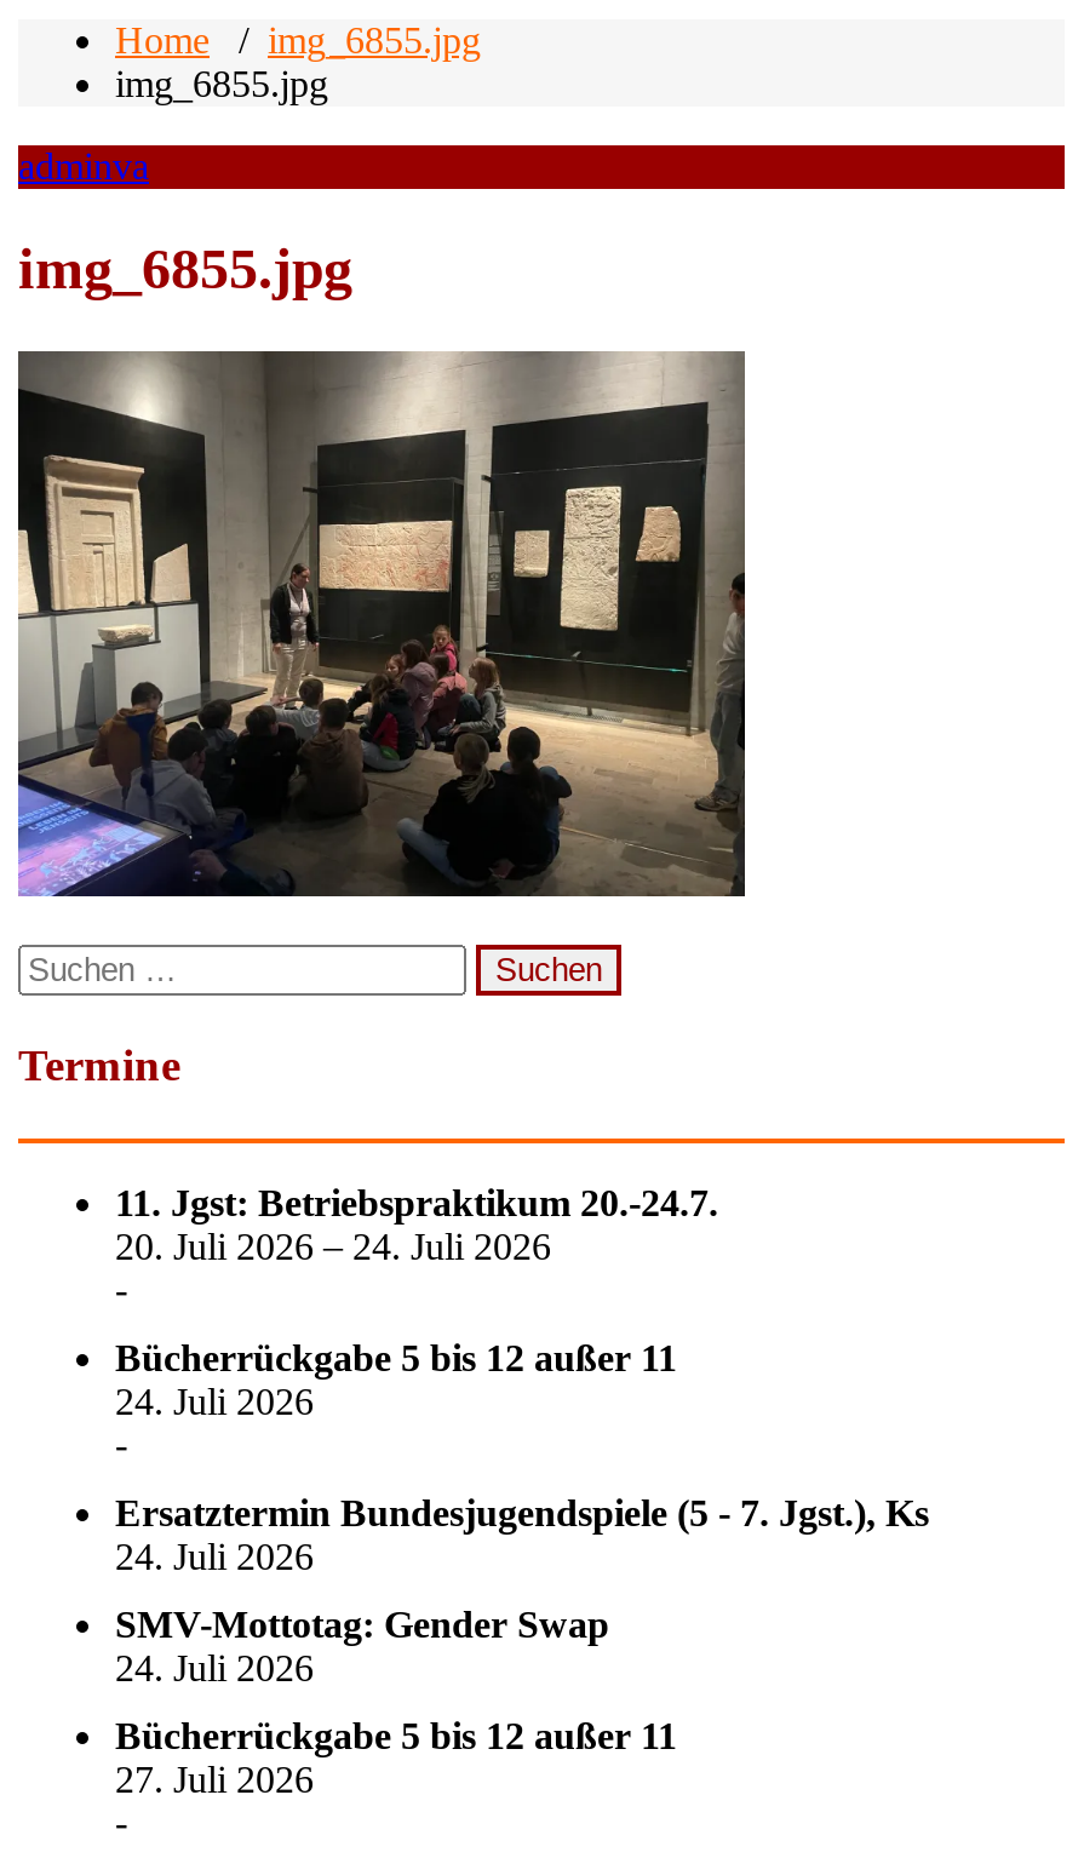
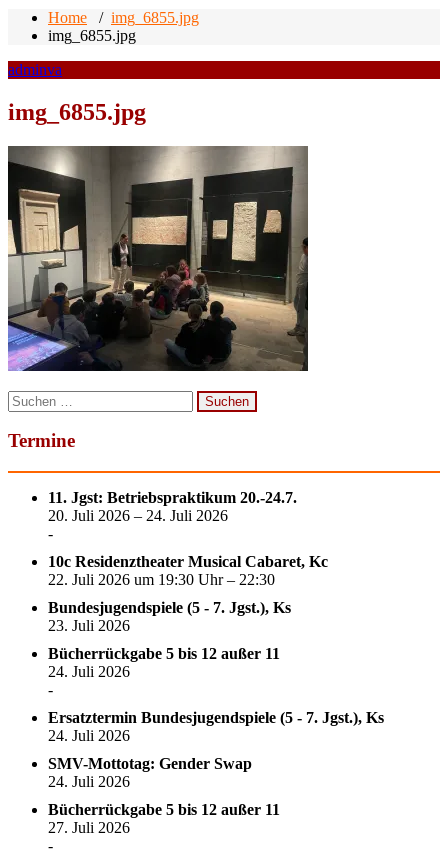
none -> [48,553,328,634] 10c Residenztheater Musical Cabaret, Kc | 22. Juli 2026 um 19:30 Uhr – 22:30 | Bundesjugendspiele (5 - 7. Jgst.), Ks | 23. Juli 2026

